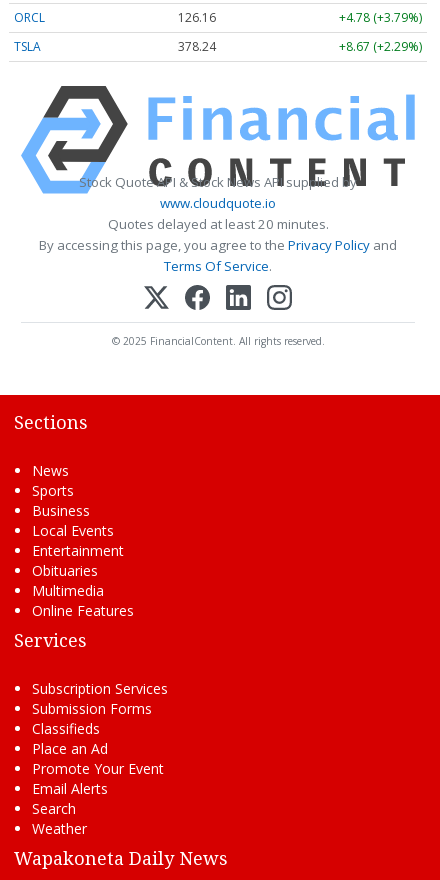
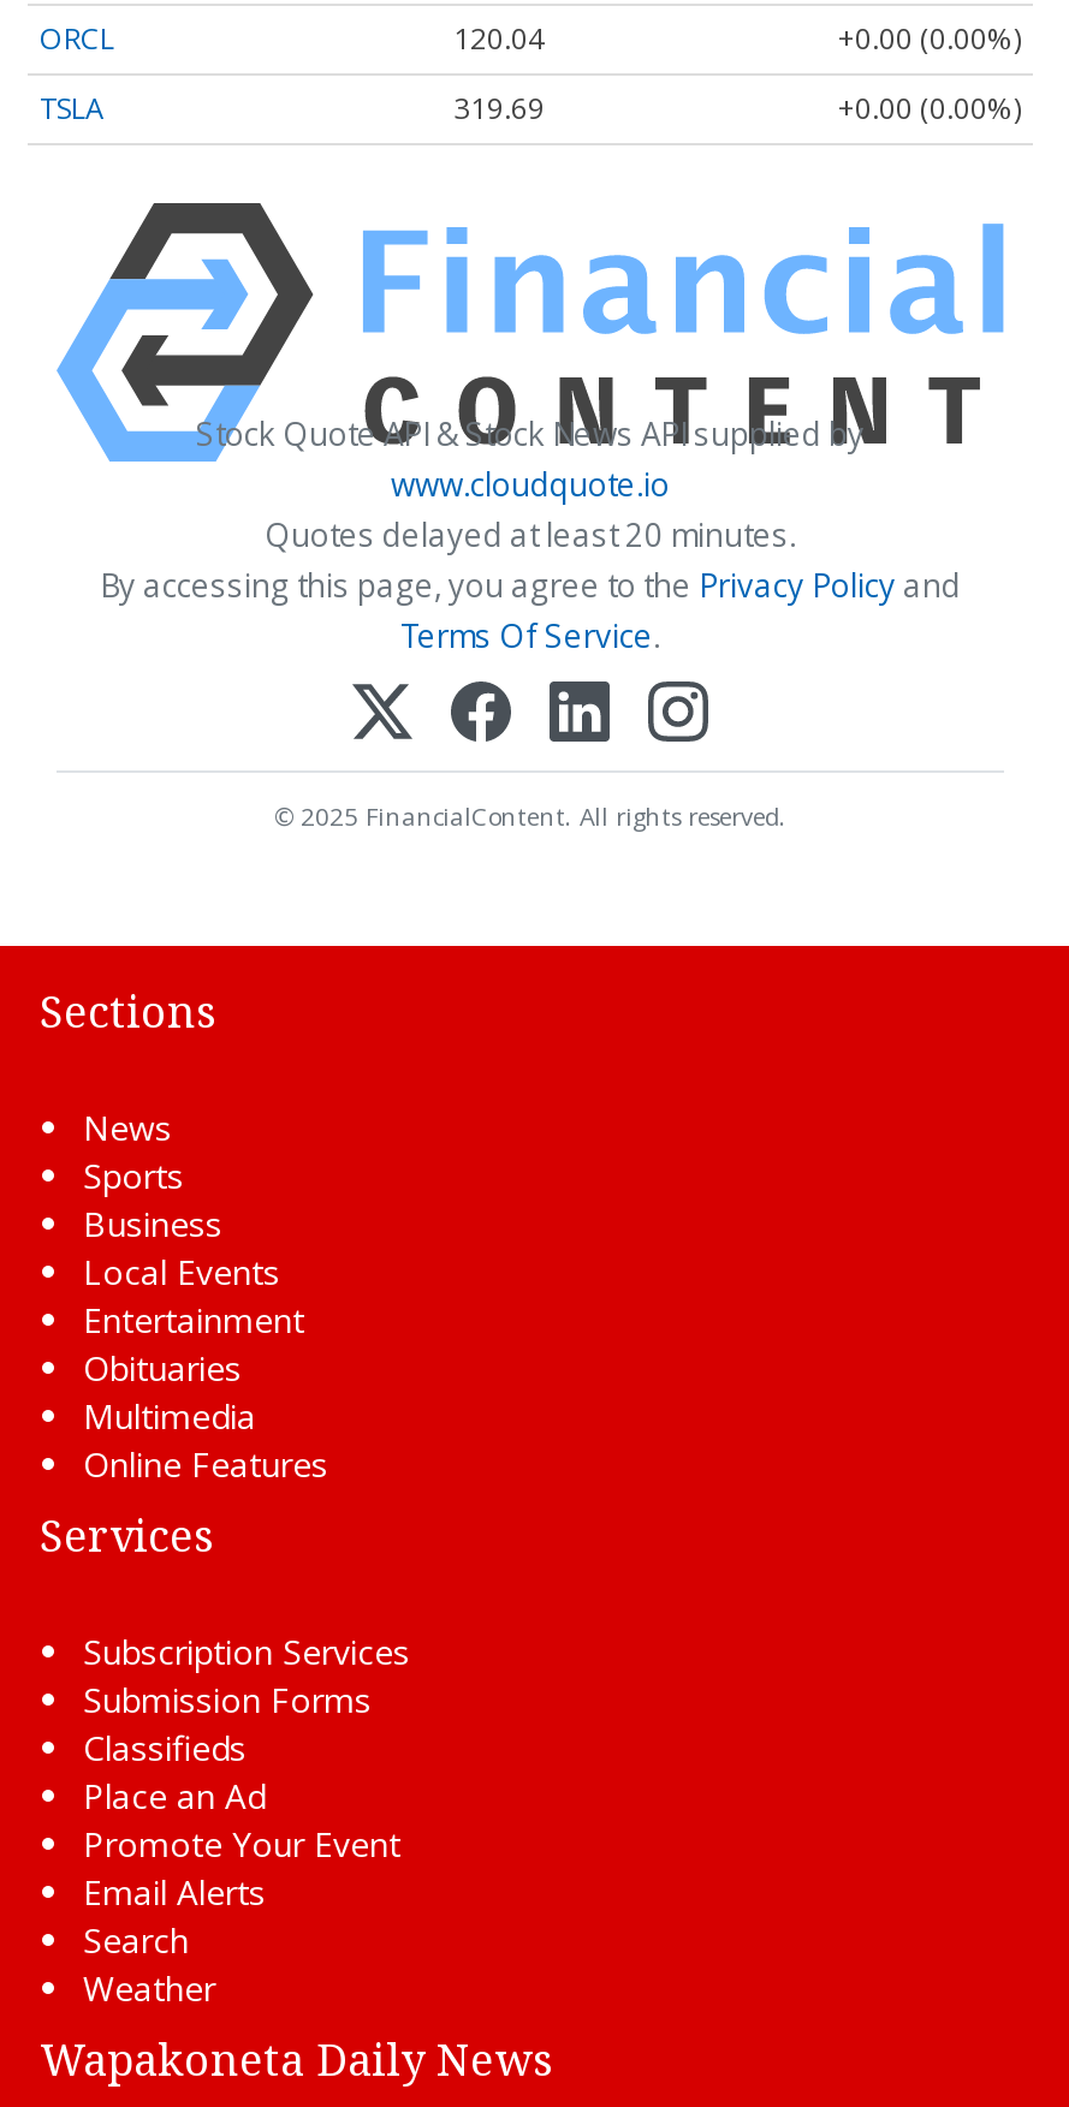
[178,8,216,25] 126.16 -> [453,17,545,58] 120.04
[339,8,422,25] +4.78 (+3.79%) -> [838,17,1021,58] +0.00 (0.00%)
[178,37,216,54] 378.24 -> [453,87,545,127] 319.69
[339,37,422,54] +8.67 (+2.29%) -> [838,87,1021,127] +0.00 (0.00%)

